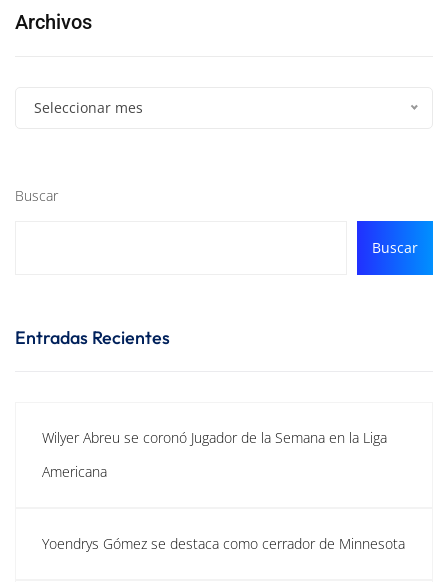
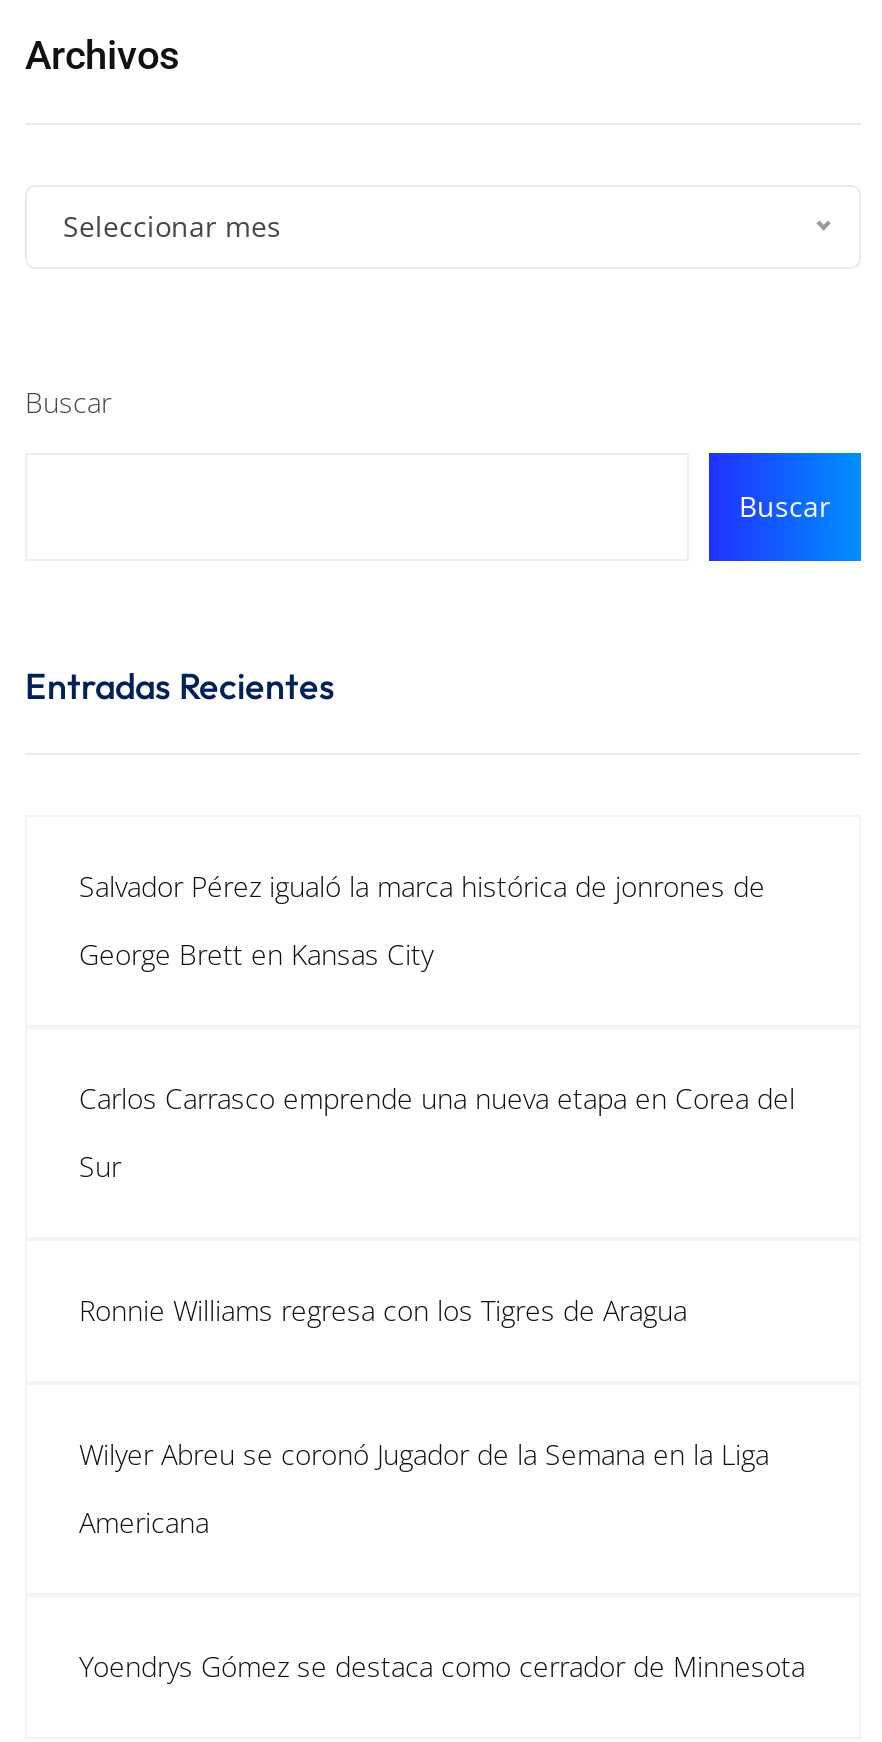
none -> [79,866,765,972] Salvador Pérez igualó la marca histórica de jonrones de | George Brett en Kansas City
none -> [79,1078,795,1184] Carlos Carrasco emprende una nueva etapa en Corea del | Sur
none -> [79,1290,687,1328] Ronnie Williams regresa con los Tigres de Aragua

